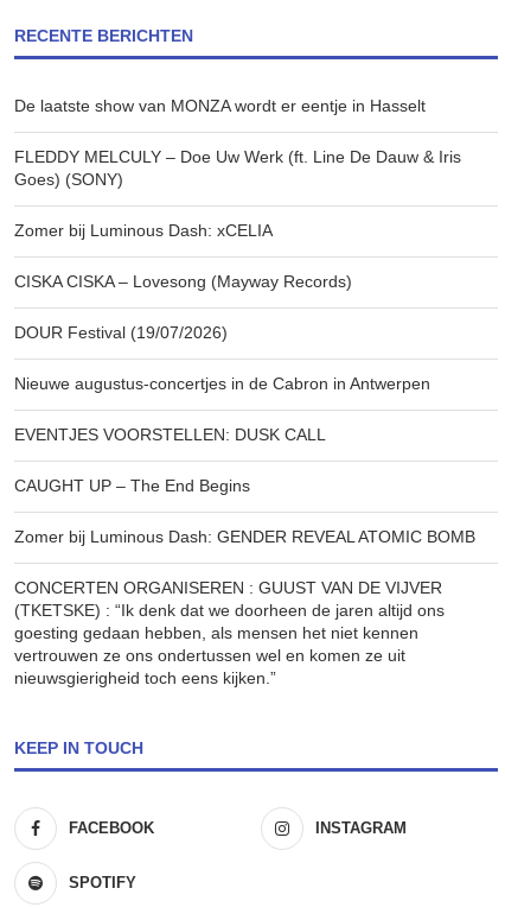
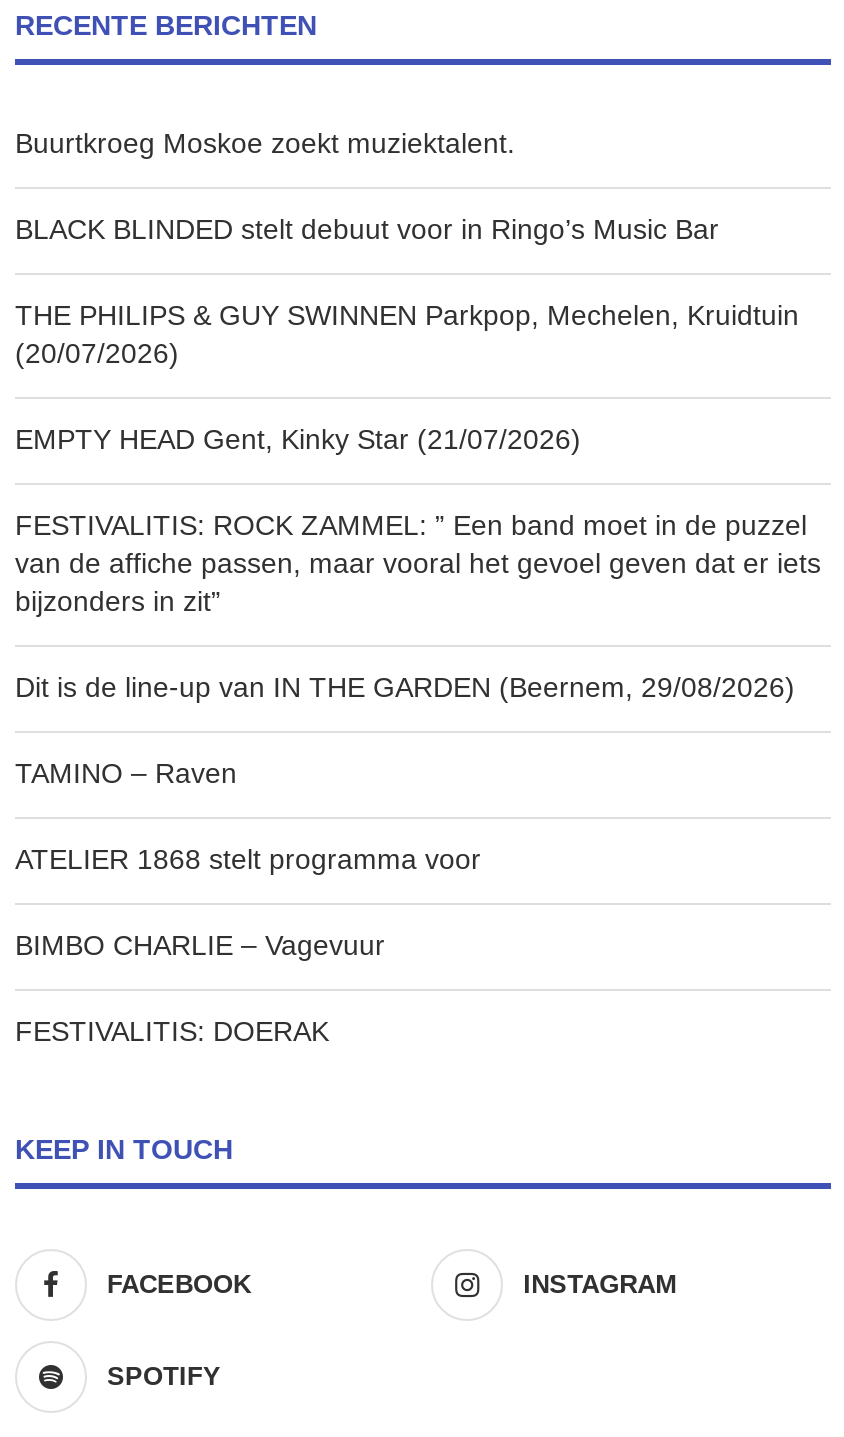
[14,97,426,116] De laatste show van MONZA wordt er eentje in Hasselt -> [15,128,515,160] Buurtkroeg Moskoe zoekt muziektalent.
[14,148,461,189] FLEDDY MELCULY – Doe Uw Werk (ft. Line De Dauw & Iris | Goes) (SONY) -> [15,214,719,246] BLACK BLINDED stelt debuut voor in Ringo’s Music Bar
[14,221,273,240] Zomer bij Luminous Dash: xCELIA -> [15,300,799,370] THE PHILIPS & GUY SWINNEN Parkpop, Mechelen, Kruidtuin | (20/07/2026)
[14,272,352,291] CISKA CISKA – Lovesong (Mayway Records) -> [15,424,581,456] EMPTY HEAD Gent, Kinky Star (21/07/2026)
[14,323,228,342] DOUR Festival (19/07/2026) -> [15,510,821,618] FESTIVALITIS: ROCK ZAMMEL: ” Een band moet in de puzzel | van de affiche passen, maar vooral het gevoel geven dat er iets | bijzonders in zit”
[14,374,430,393] Nieuwe augustus-concertjes in de Cabron in Antwerpen -> [15,672,795,704] Dit is de line-up van IN THE GARDEN (Beernem, 29/08/2026)
[14,425,326,444] EVENTJES VOORSTELLEN: DUSK CALL -> [15,758,237,790] TAMINO – Raven
[14,477,250,495] CAUGHT UP – The End Begins -> [15,844,481,876] ATELIER 1868 stelt programma voor
[14,528,475,547] Zomer bij Luminous Dash: GENDER REVEAL ATOMIC BOMB -> [15,930,385,962] BIMBO CHARLIE – Vagevuur
[14,579,445,688] CONCERTEN ORGANISEREN : GUUST VAN DE VIJVER | (TKETSKE) : “Ik denk dat we doorheen de jaren altijd ons | goesting gedaan hebben, als mensen het niet kennen | vertrouwen ze ons ondertussen wel en komen ze uit | nieuwsgierigheid toch eens kijken.” -> [15,1016,329,1048] FESTIVALITIS: DOERAK

